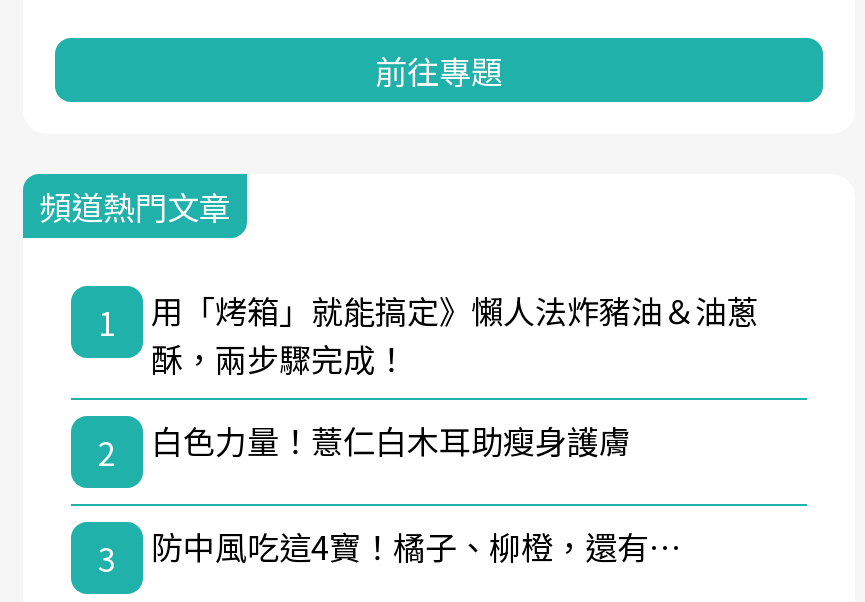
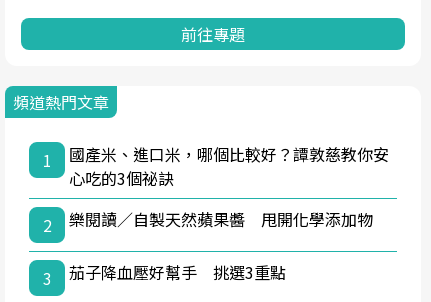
[151,286,759,382] 用「烤箱」就能搞定》懶人法炸豬油＆油蔥 | 酥，兩步驟完成！ -> [69,142,389,190] 國產米、進口米，哪個比較好？譚敦慈教你安 | 心吃的3個祕訣
[151,416,631,464] 白色力量！薏仁白木耳助瘦身護膚 -> [69,207,373,231] 樂閱讀／自製天然蘋果醬 甩開化學添加物
[151,522,681,570] 防中風吃這4寶！橘子、柳橙，還有… -> [69,260,286,284] 茄子降血壓好幫手 挑選3重點

